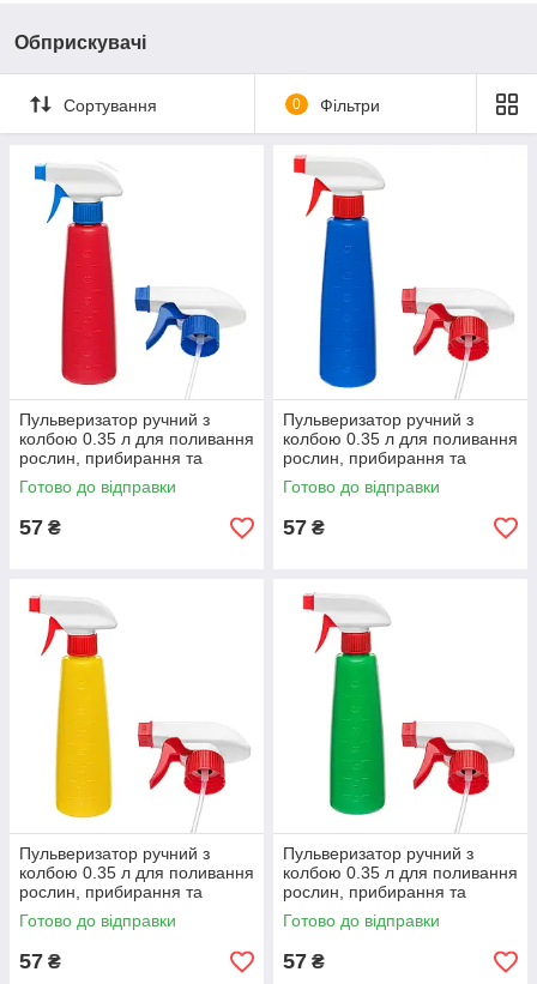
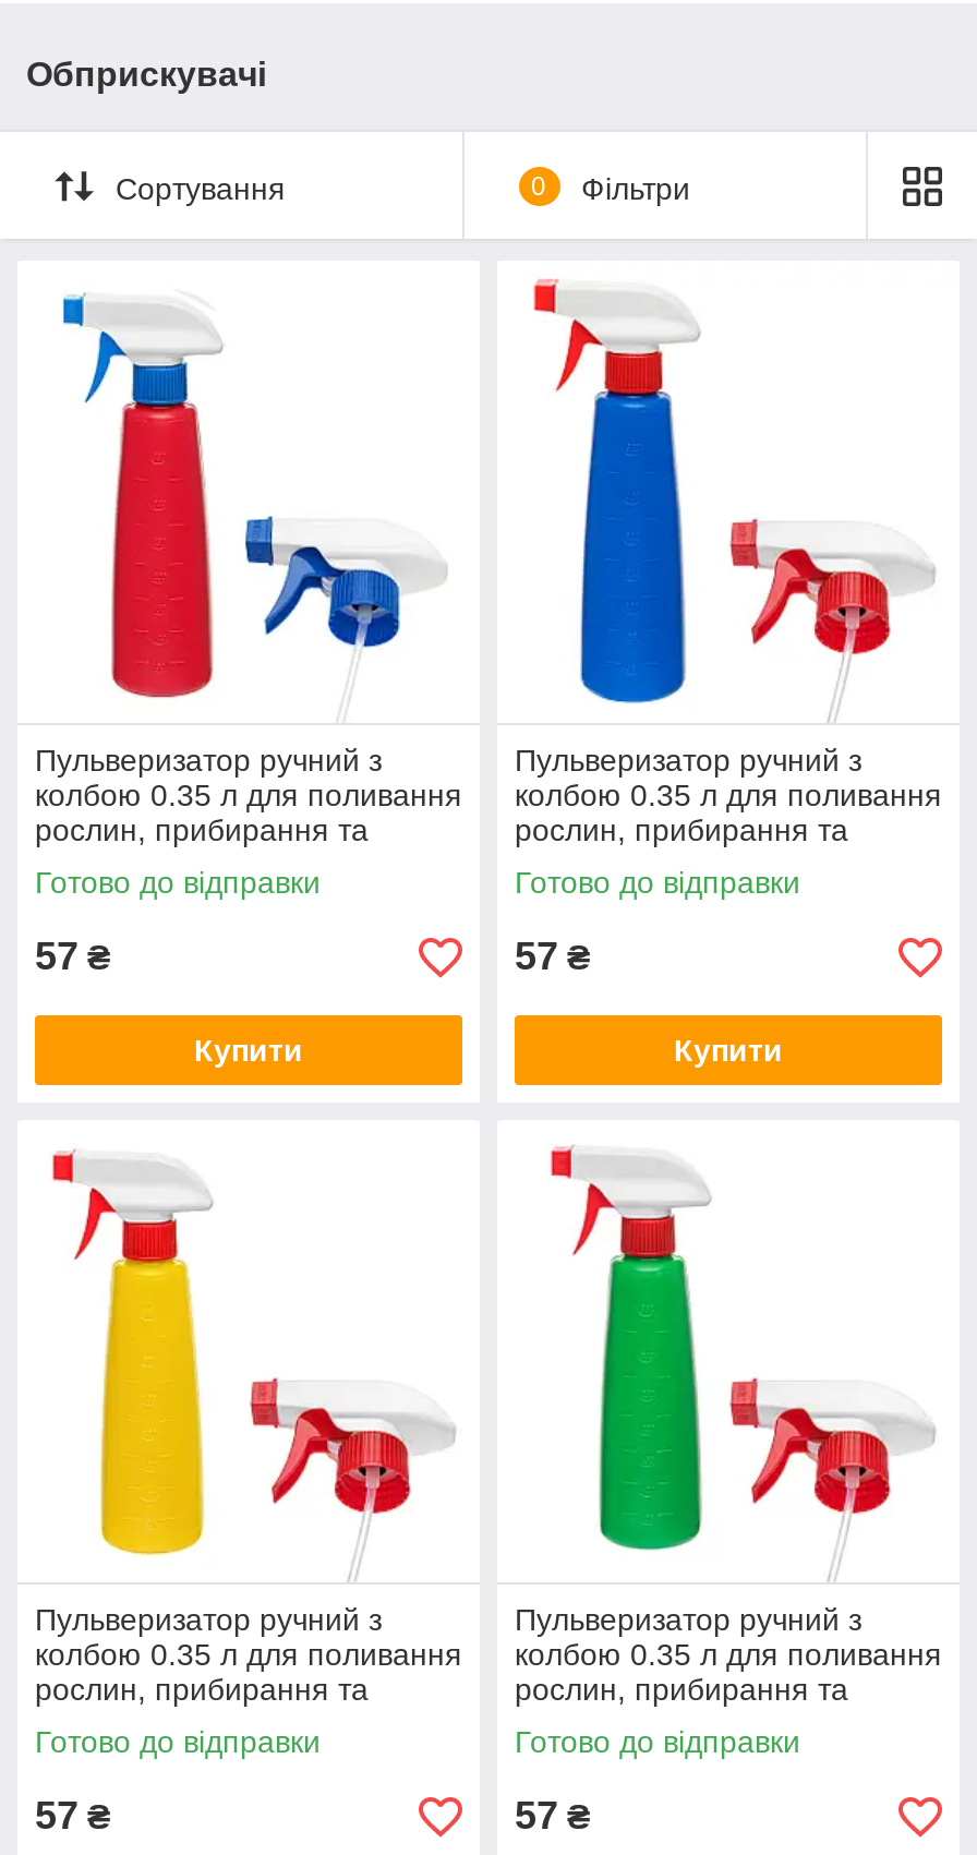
none -> [194,1033,303,1068] Купити
none -> [674,1033,783,1068] Купити

